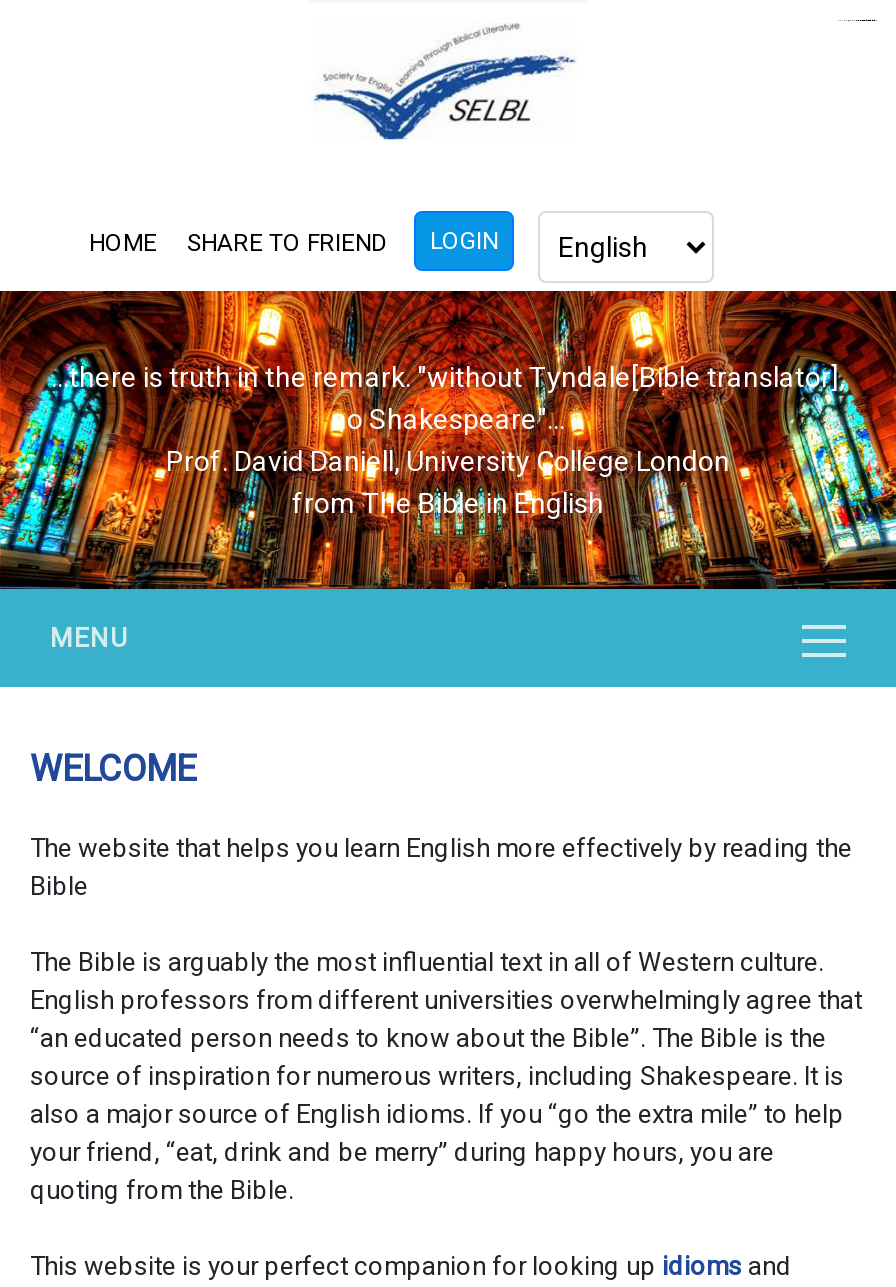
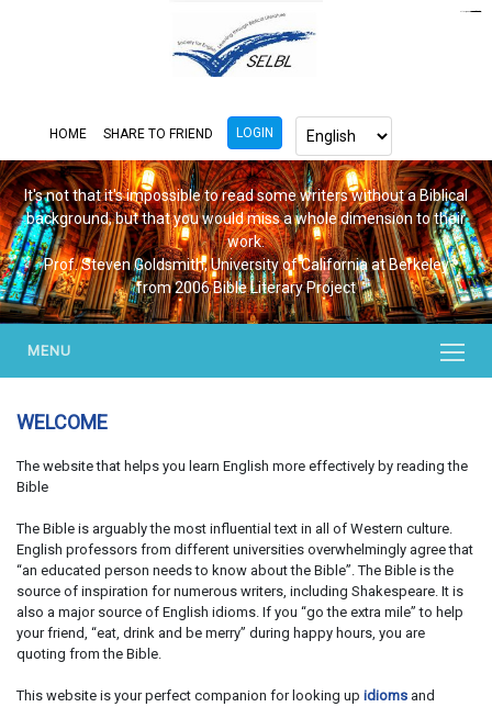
[51,360,845,518] ...there is truth in the remark. "without Tyndale[Bible translator], | no Shakespeare"... | Prof. David Daniell, University College London | from The Bible in English -> [24,187,468,297] It's not that it's impossible to read some writers without a Biblical | background, but that you would miss a whole dimension to their | work. | Prof. Steven Goldsmith, University of California at Berkeley | from 2006 Bible Literary Project

